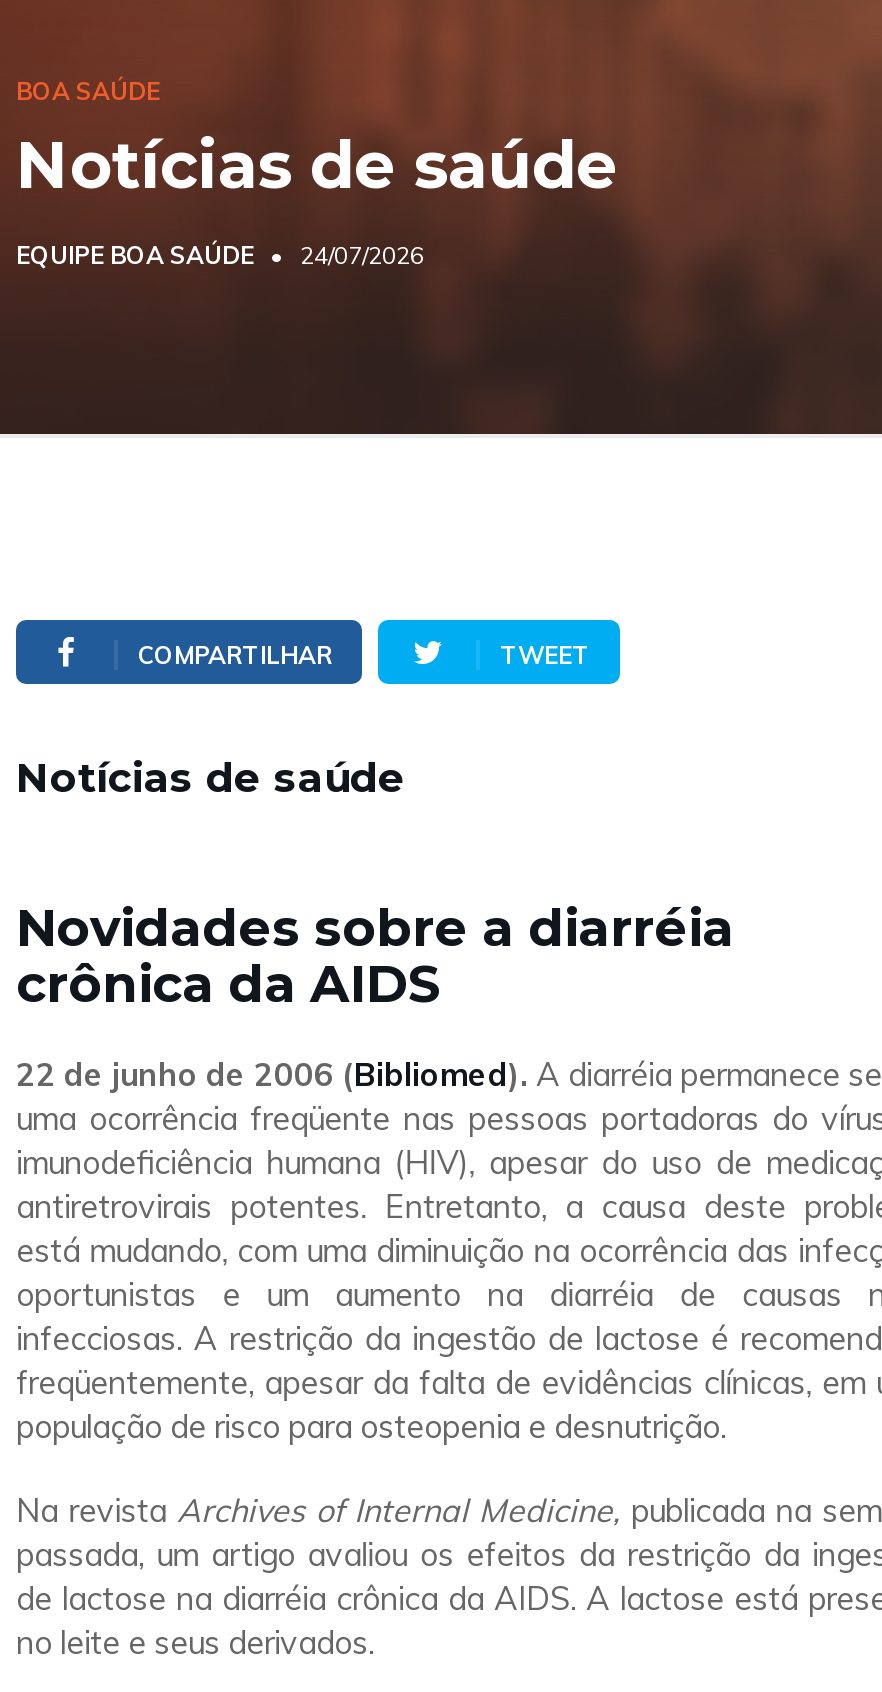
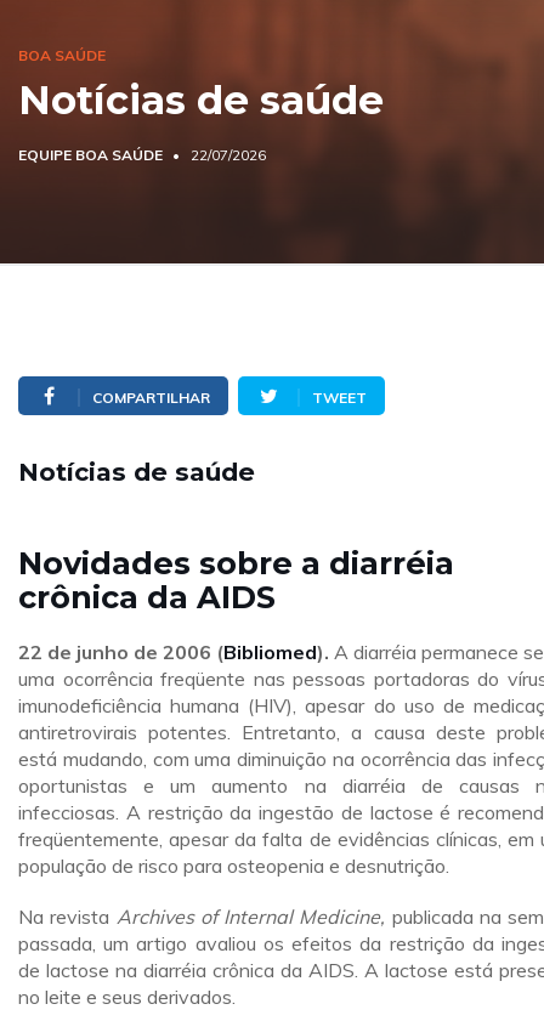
[16,240,424,270] EQUIPE BOA SAÚDE 24/07/2026 -> [18,146,266,164] EQUIPE BOA SAÚDE 22/07/2026

